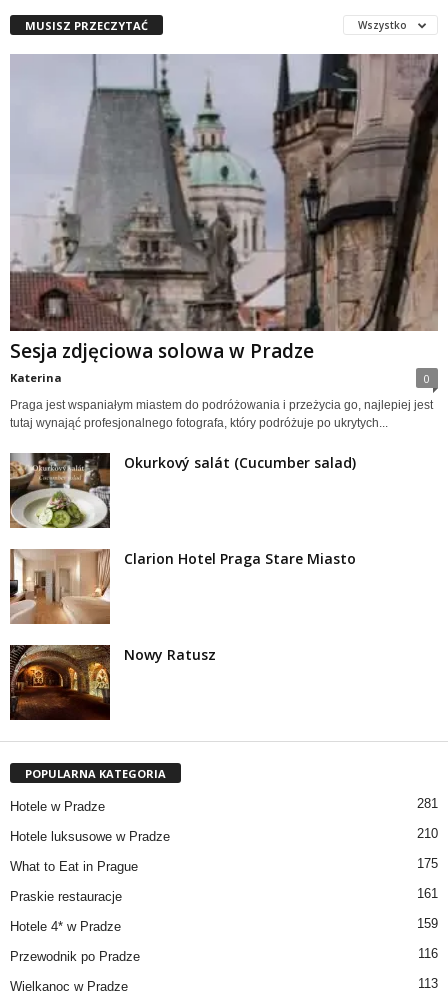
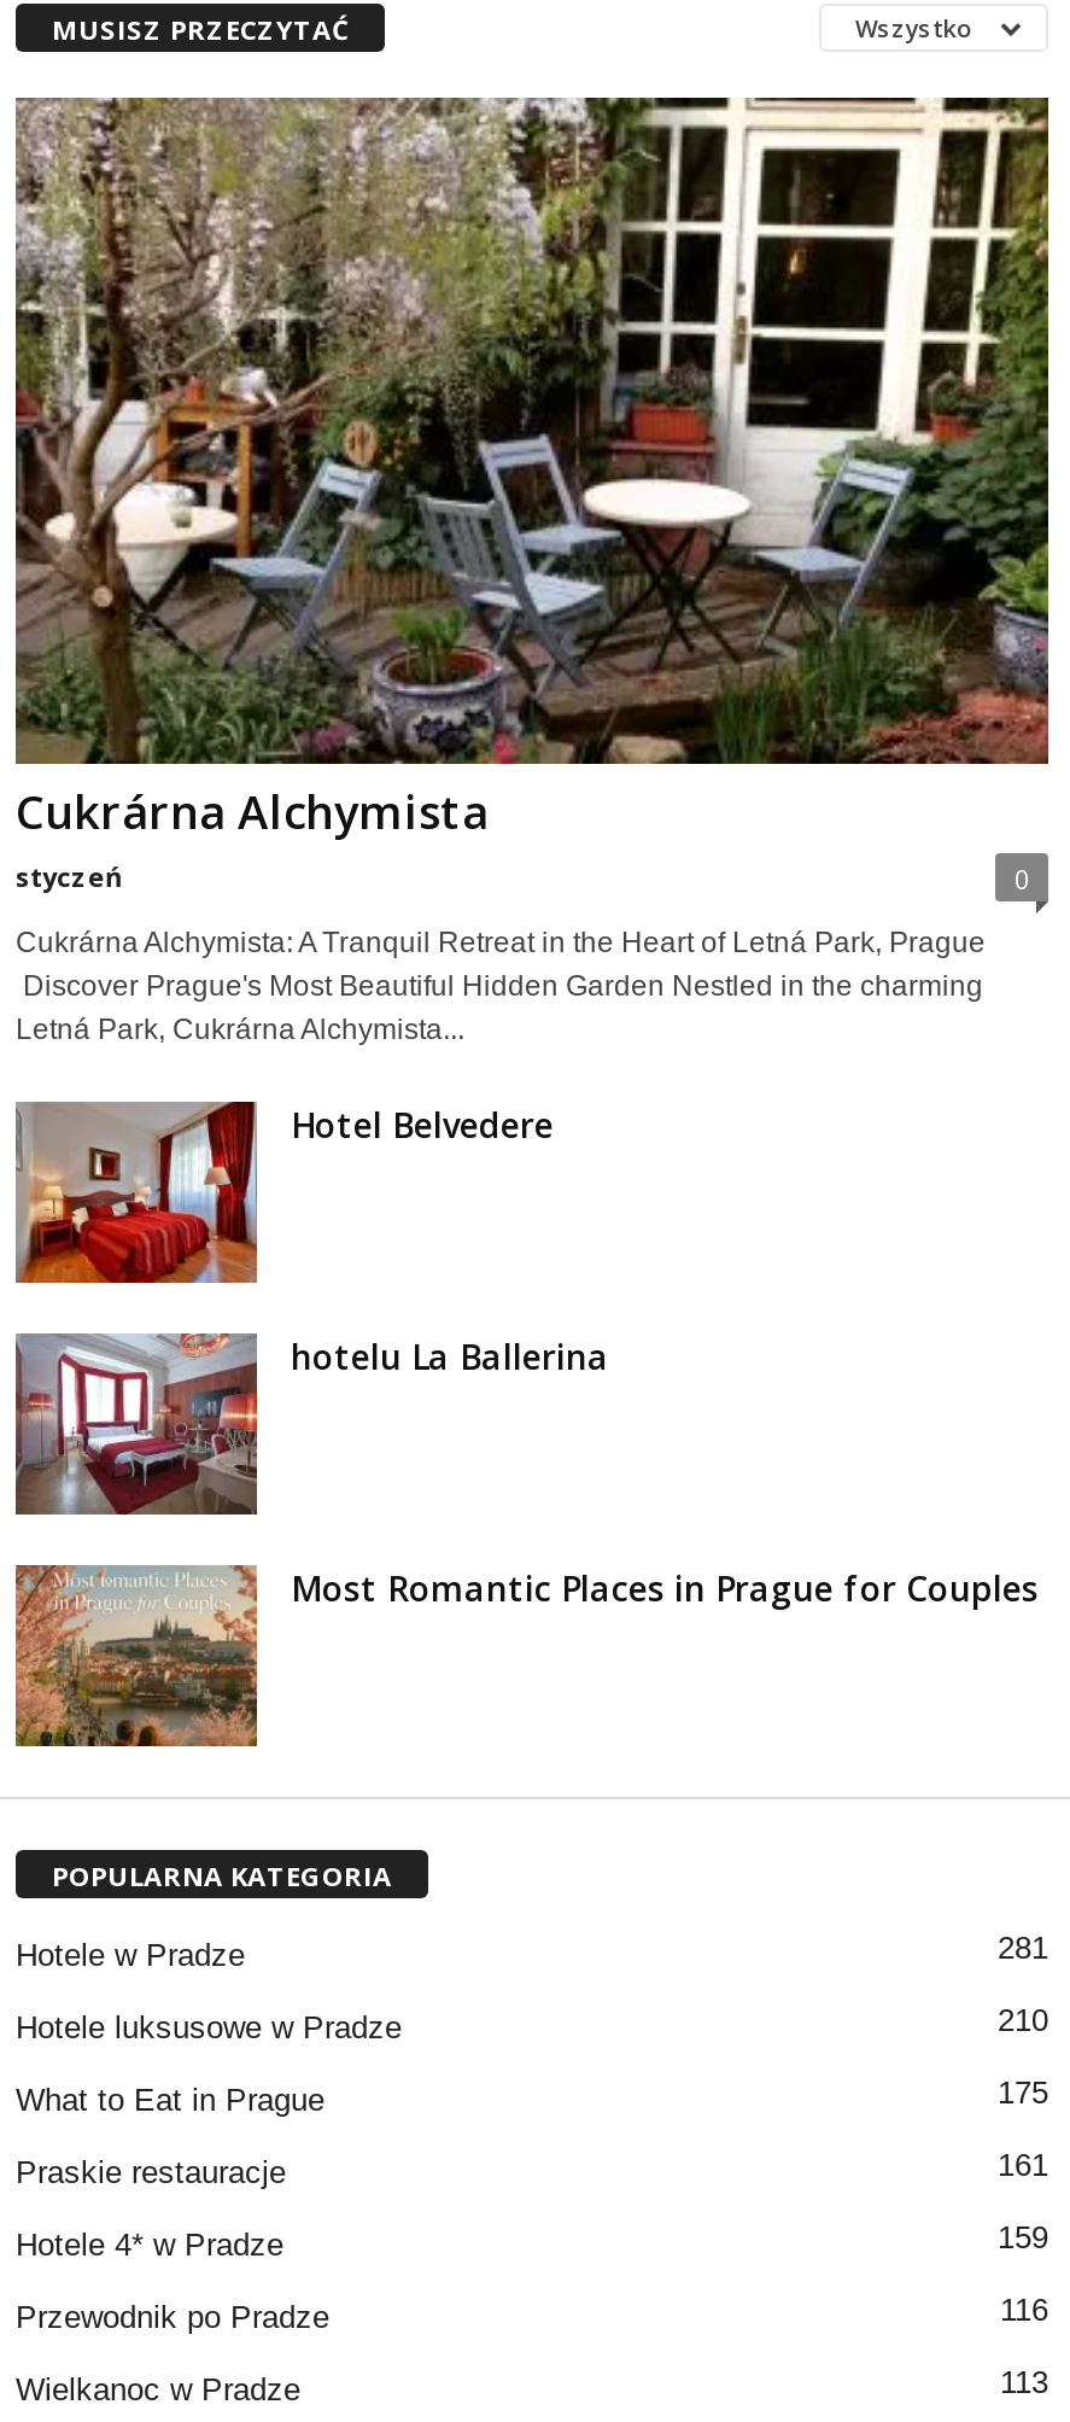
[10,53,439,385] [image] | Sesja zdjęciowa solowa w Pradze | Katerina -> [13,97,1051,896] [image] | Cukrárna Alchymista | styczeń
[10,398,433,430] Praga jest wspaniałym miastem do podróżowania i przeżycia go, najlepiej jest | tutaj wynająć profesjonalnego fotografa, który podróżuje po ukrytych... -> [16,927,986,1048] Cukrárna Alchymista: A Tranquil Retreat in the Heart of Letná Park, Prague | Discover Prague's Most Beautiful Hidden Garden Nestled in the charming | Letná Park, Cukrárna Alchymista...
[10,453,356,529] [image] | Okurkový salát (Cucumber salad) -> [16,1098,554,1284] [image] | Hotel Belvedere
[9,549,356,625] [image] | Clarion Hotel Praga Stare Miasto -> [16,1332,609,1516] [image] | hotelu La Ballerina
[9,644,216,721] [image] | Nowy Ratusz -> [13,1564,1039,1747] [image] | Most Romantic Places in Prague for Couples

